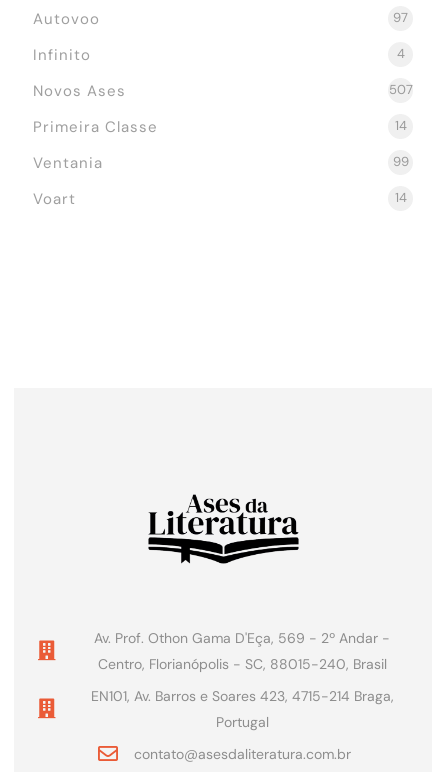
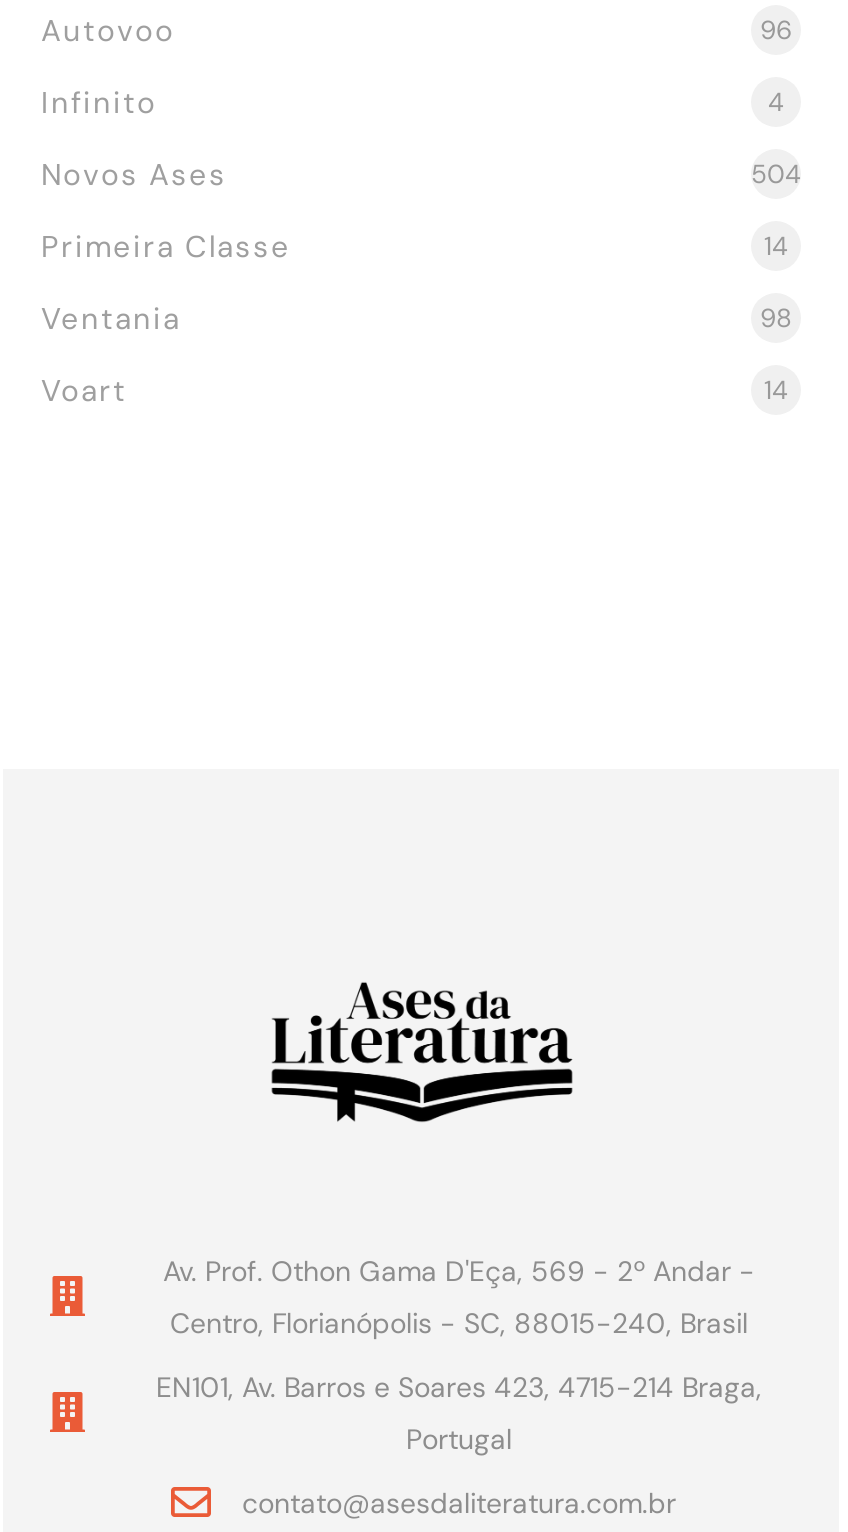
[393,9,408,26] 97 -> [760,13,792,47] 96
[388,81,412,98] 507 -> [751,157,801,191] 504
[392,153,408,170] 99 -> [760,301,792,335] 98

